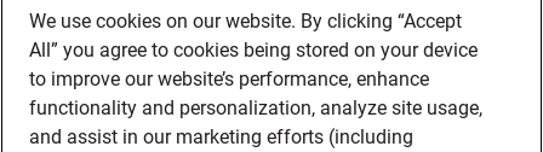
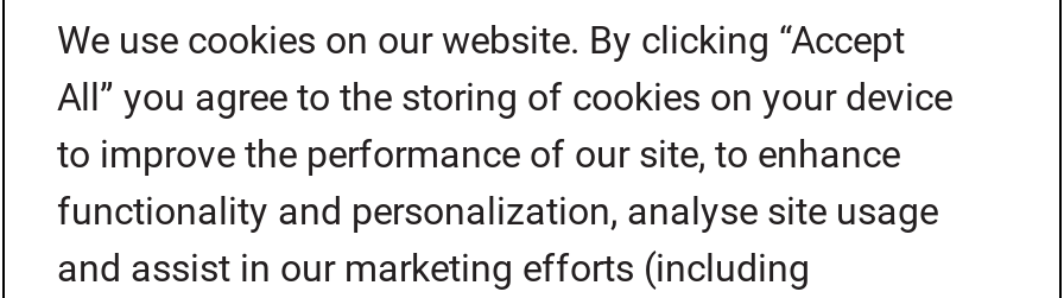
[29,39,482,119] All” you agree to cookies being stored on your device | to improve our website’s performance, enhance | functionality and personalization, analyze site usage, -> [57,75,952,234] All” you agree to the storing of cookies on your device | to improve the performance of our site, to enhance | functionality and personalization, analyse site usage

